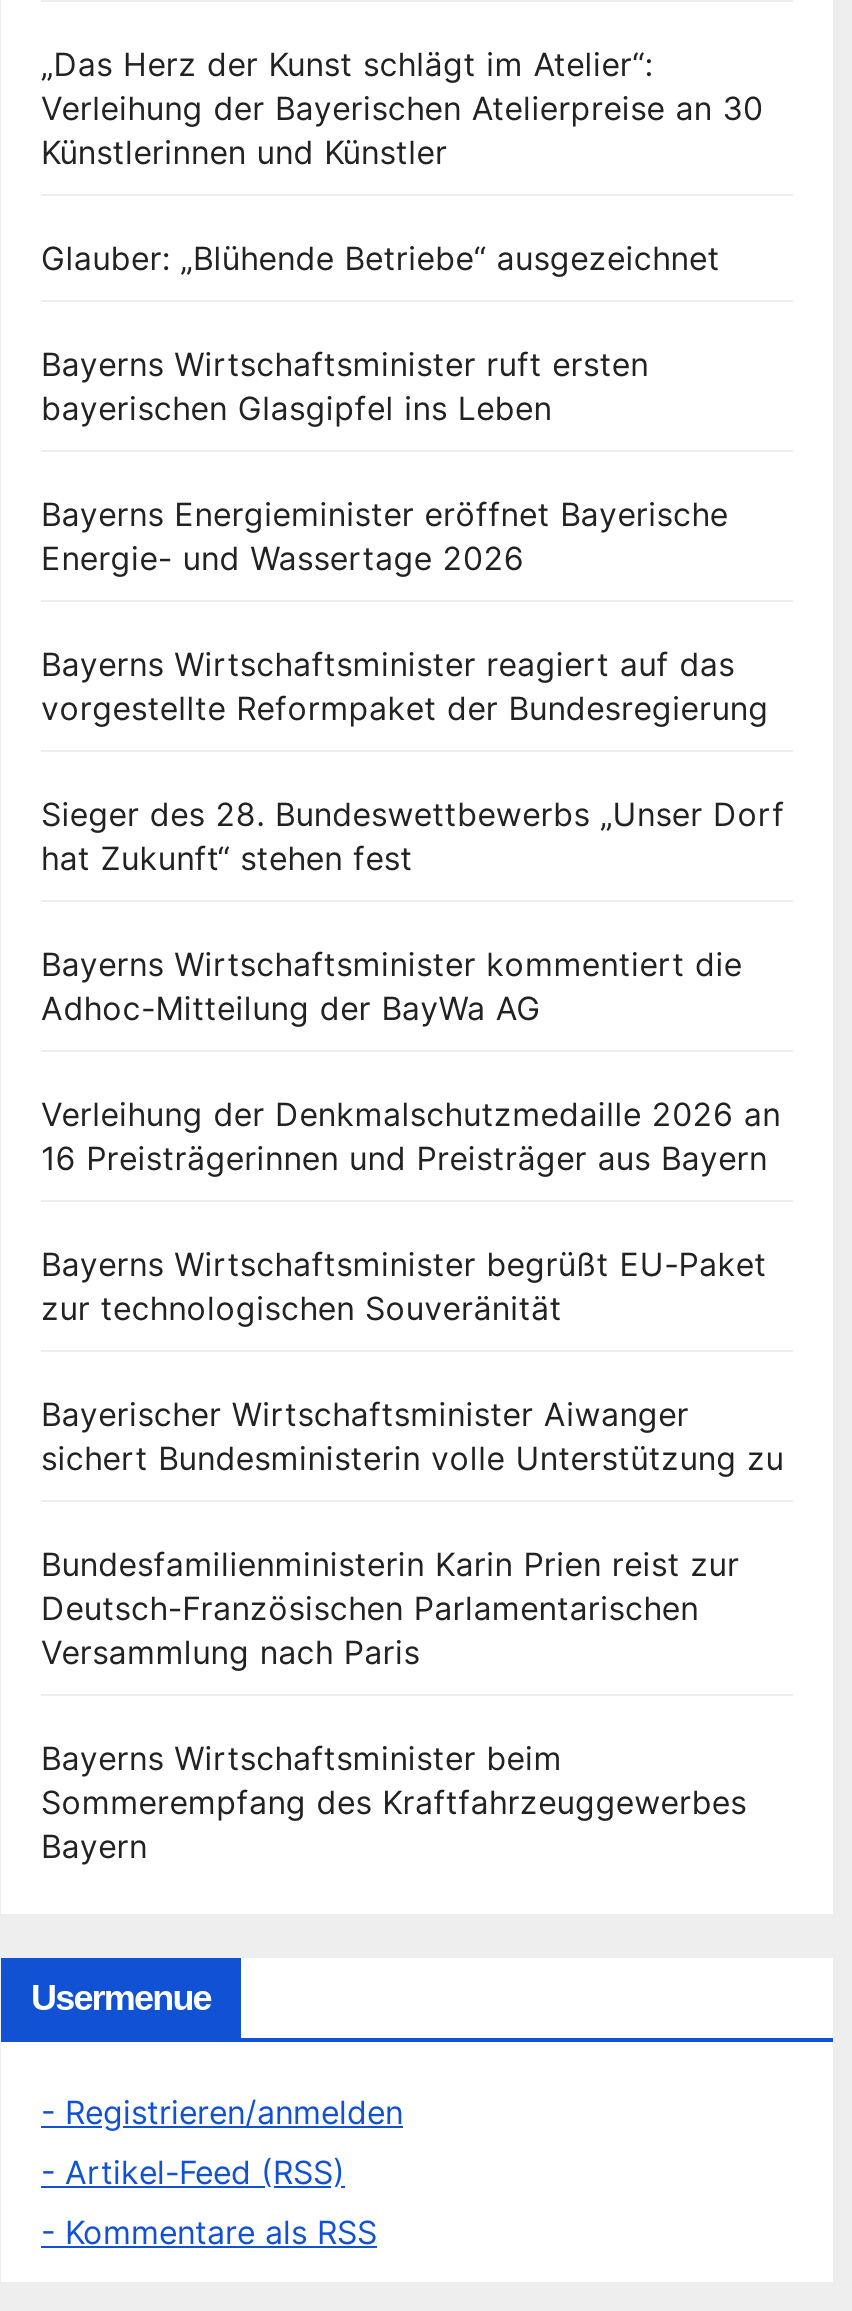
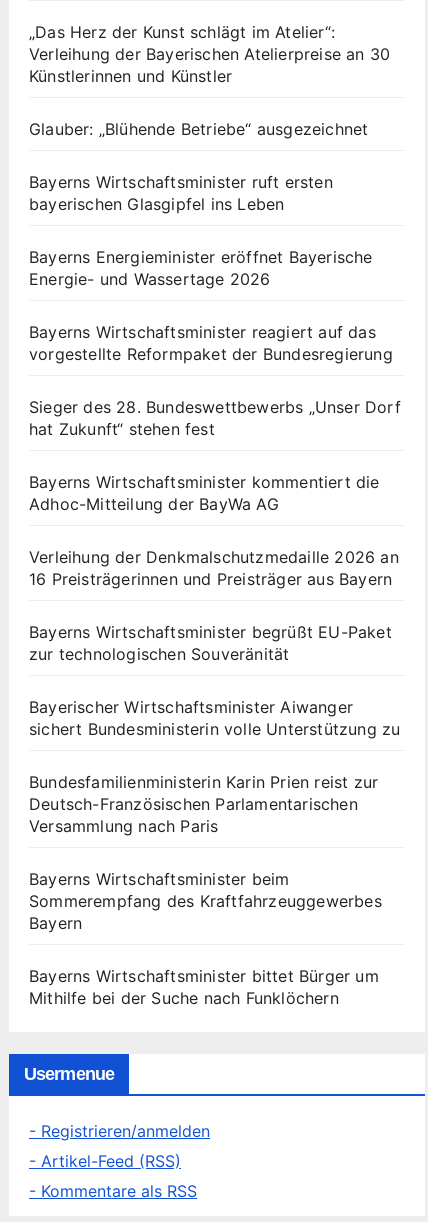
none -> [29,966,379,1008] Bayerns Wirtschaftsminister bittet Bürger um | Mithilfe bei der Suche nach Funklöchern

